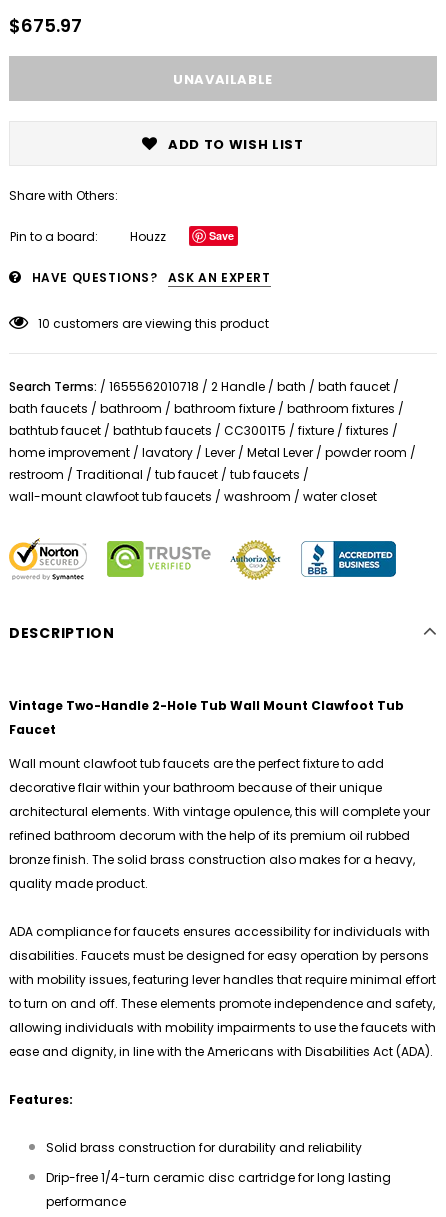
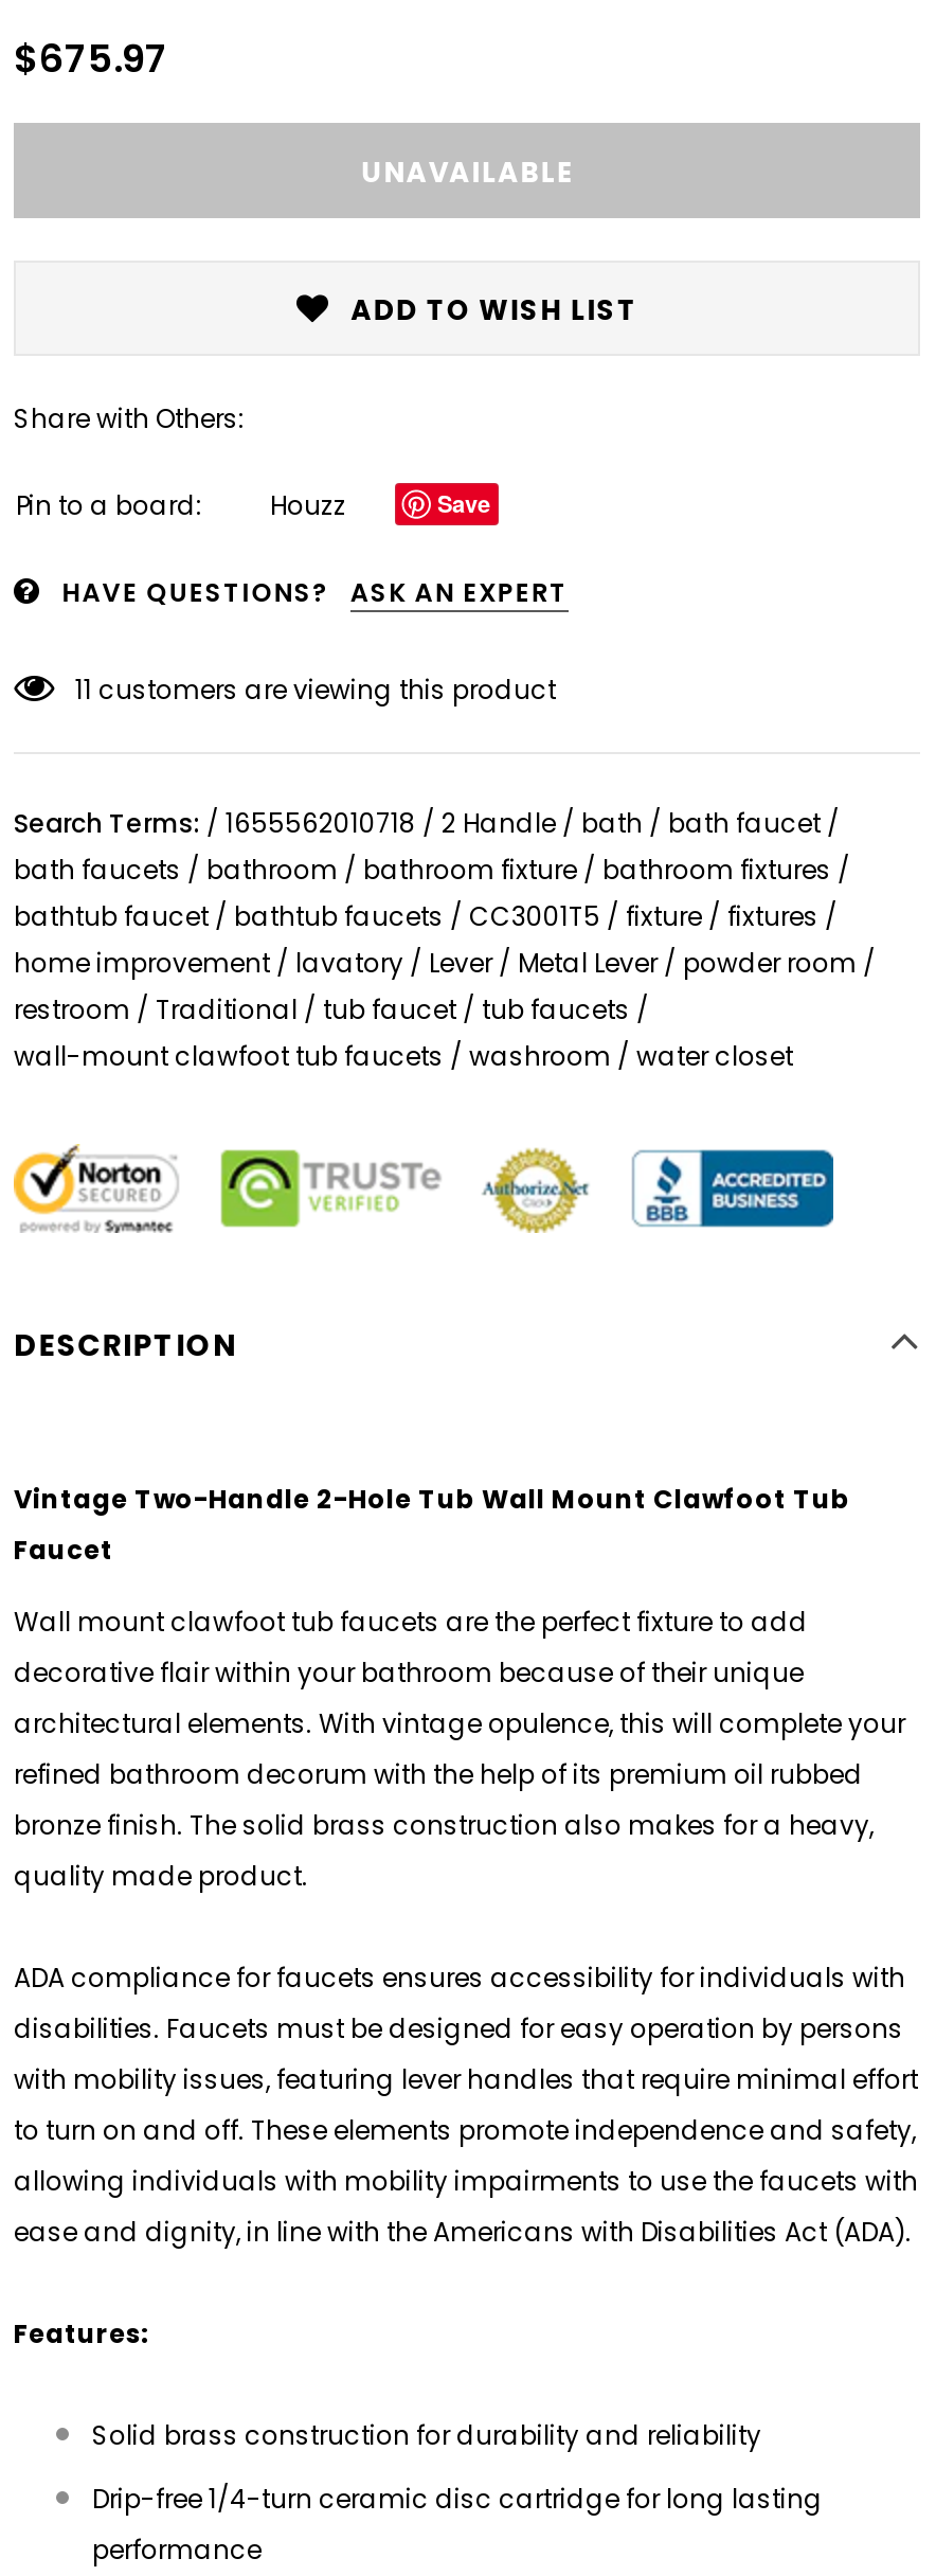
[38,315,269,332] 10 customers are viewing this product -> [75,671,556,707] 11 customers are viewing this product

